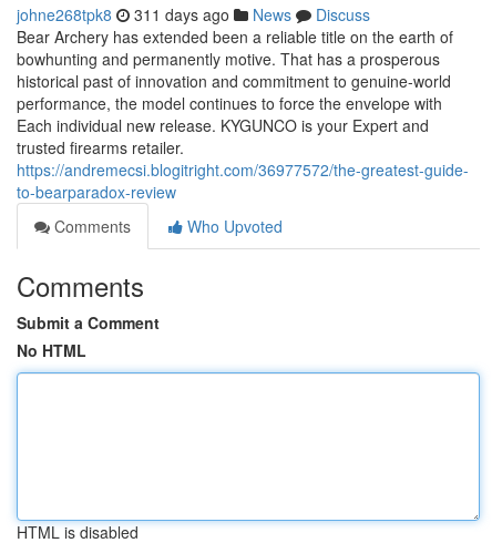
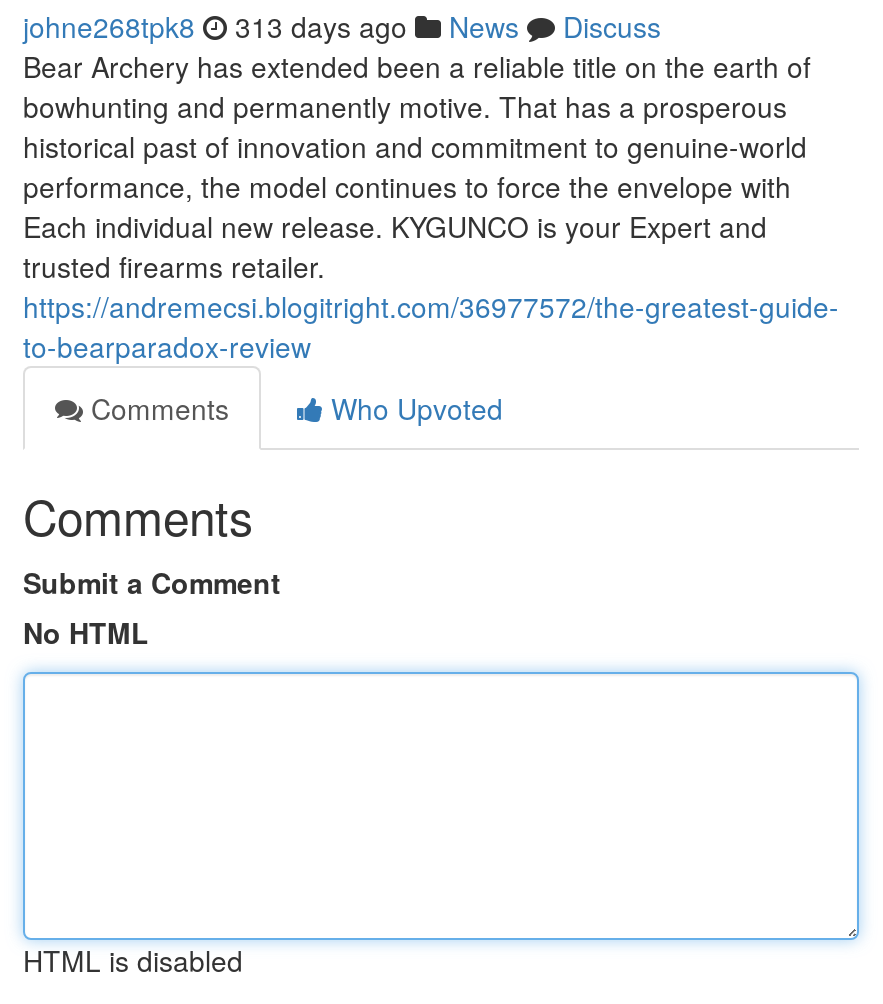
[17,3,370,25] johne268tpk8 311 days ago News Discuss -> [23,6,661,46] johne268tpk8 313 days ago News Discuss

